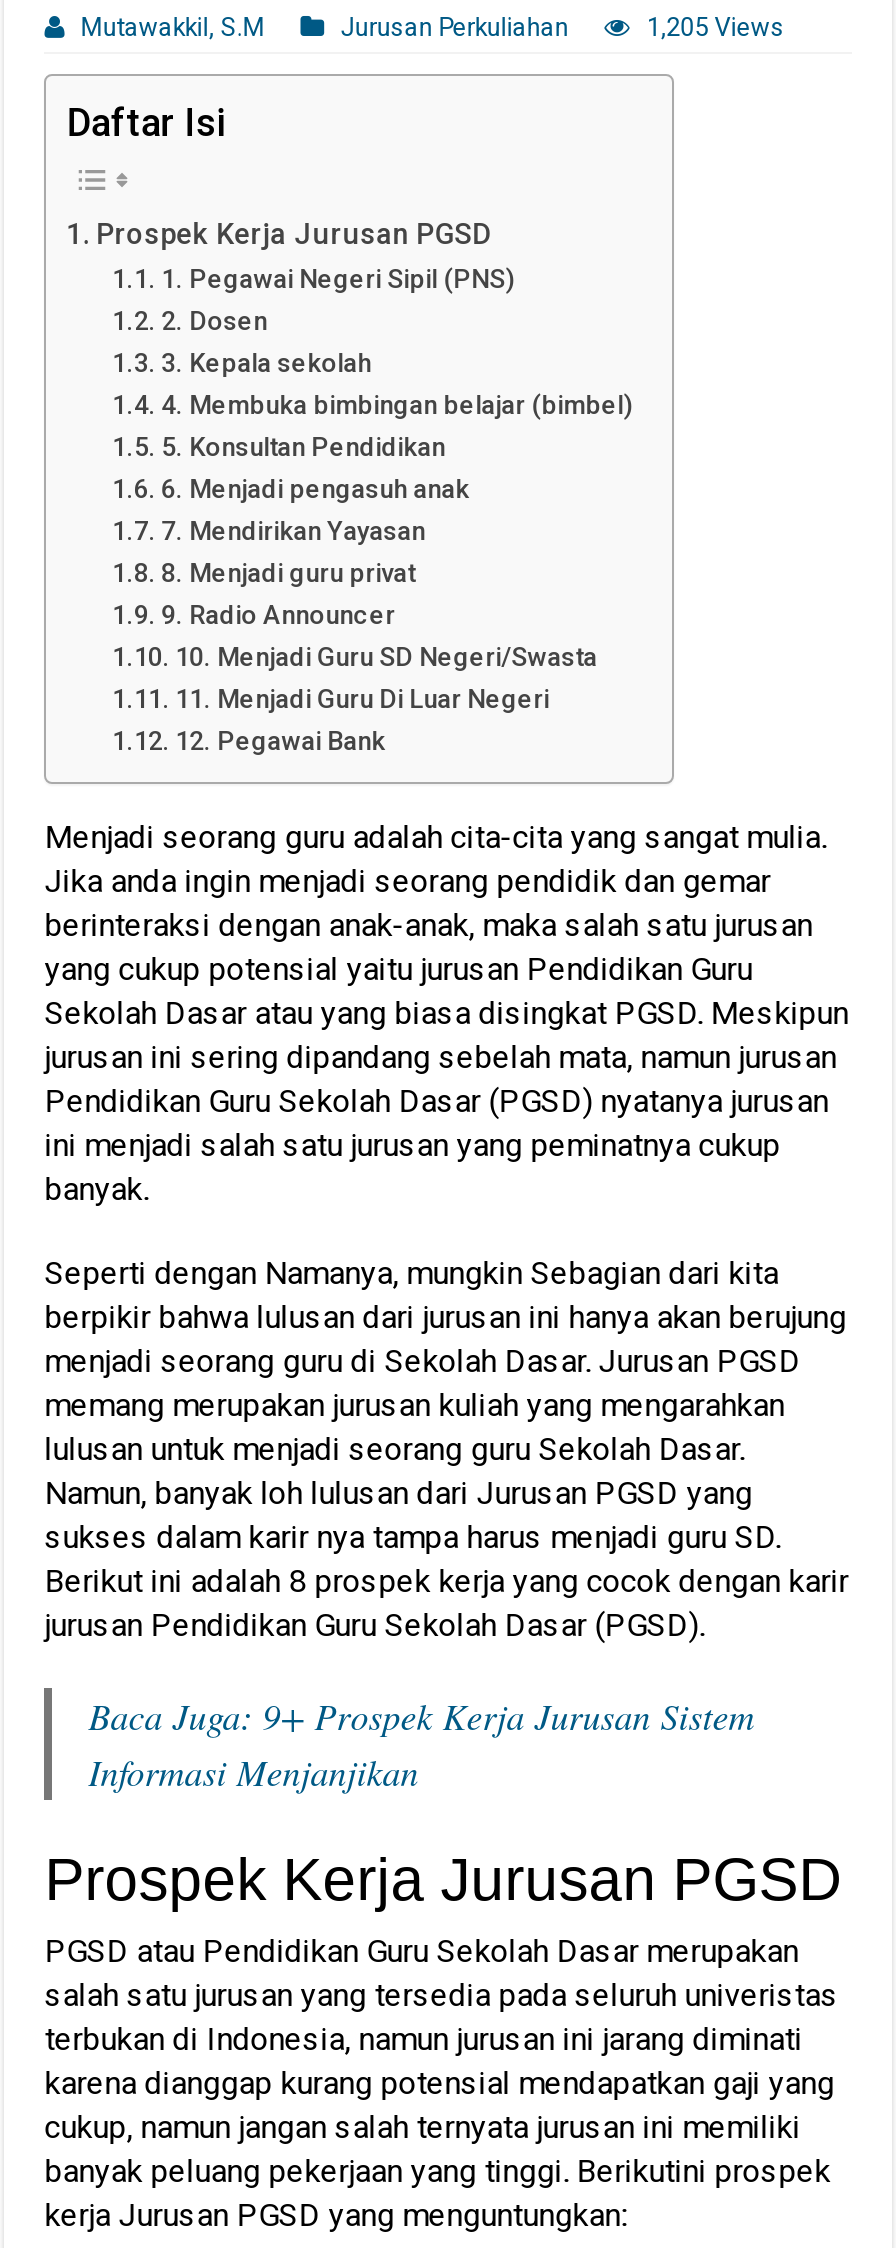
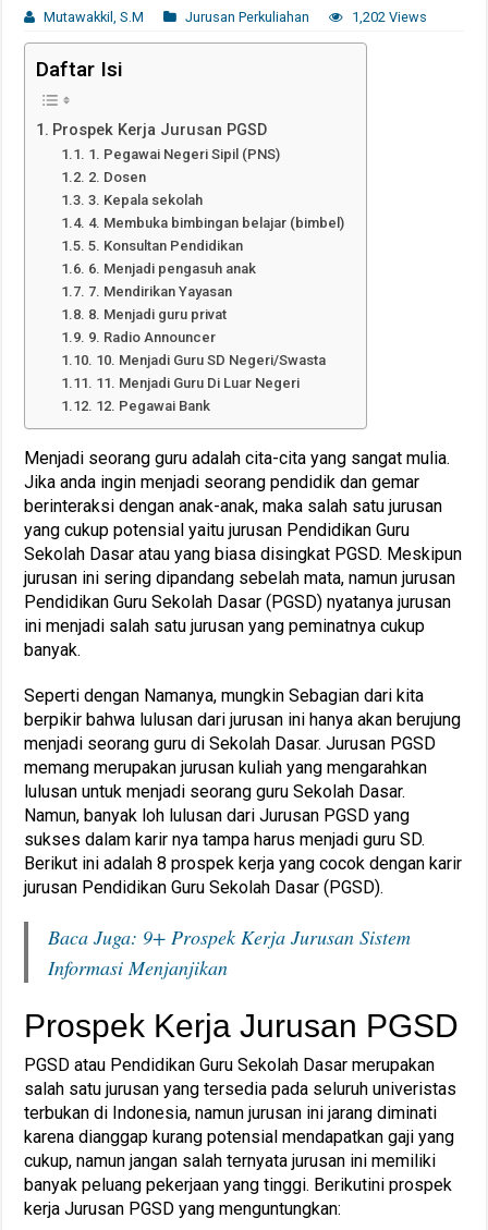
[646,11,784,41] 1,205 Views -> [352,8,427,25] 1,202 Views

